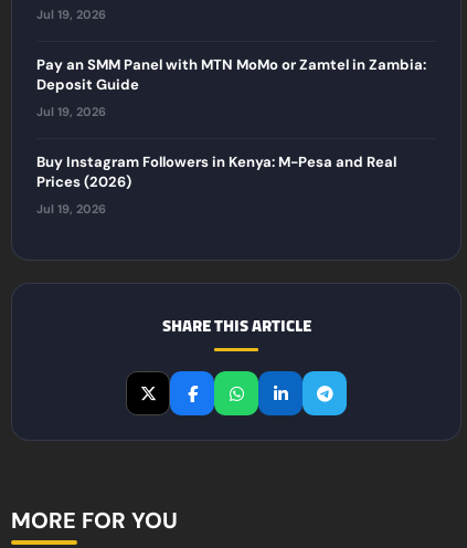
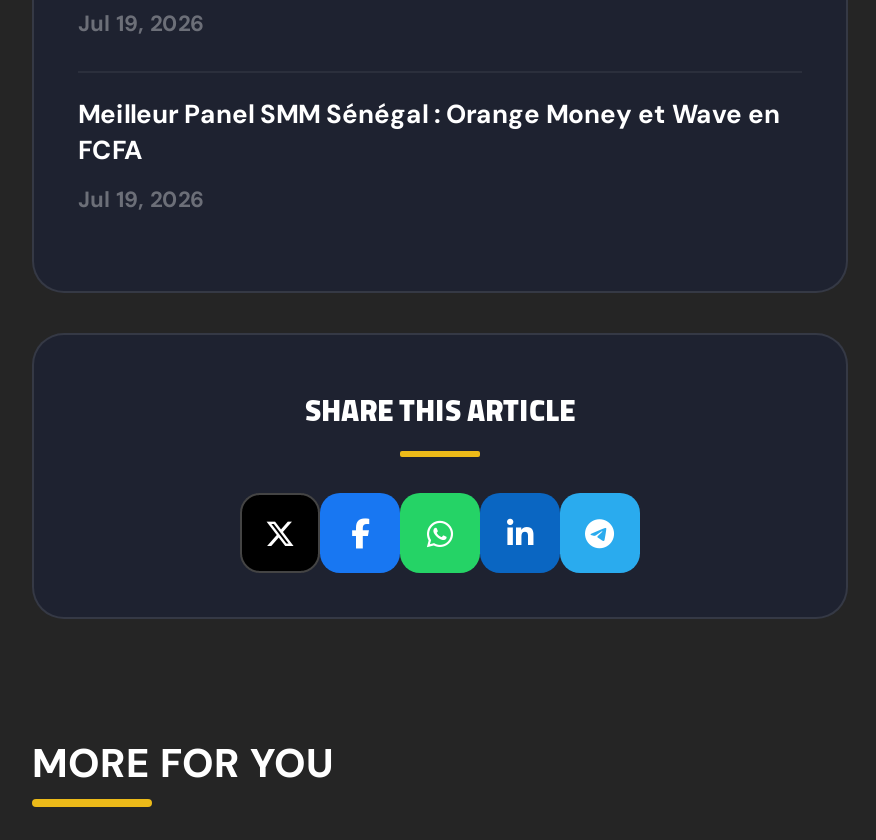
[36,55,426,191] Pay an SMM Panel with MTN MoMo or Zamtel in Zambia: | Deposit Guide | Jul 19, 2026 | Buy Instagram Followers in Kenya: M-Pesa and Real | Prices (2026) -> [78,97,780,167] Meilleur Panel SMM Sénégal : Orange Money et Wave en | FCFA

